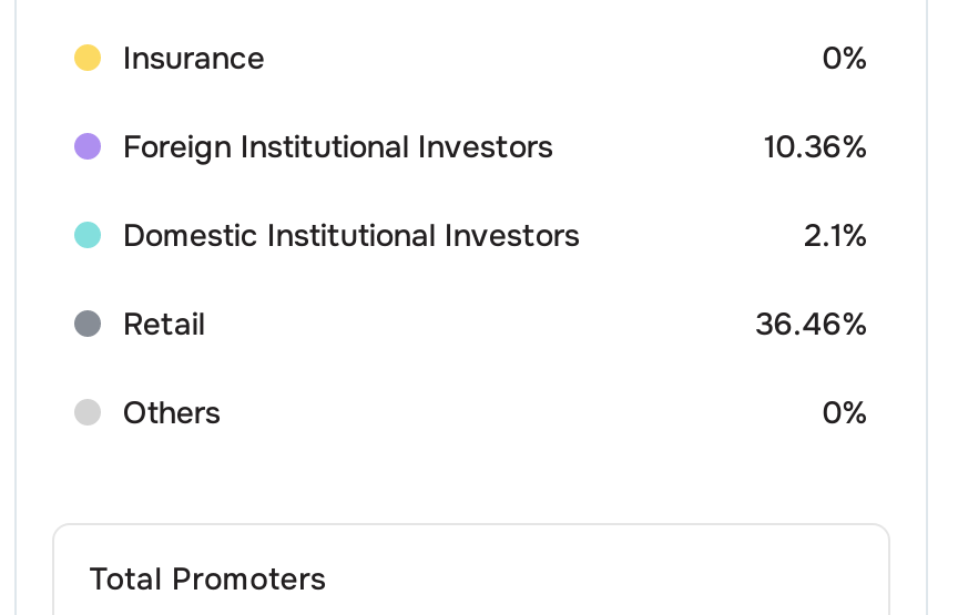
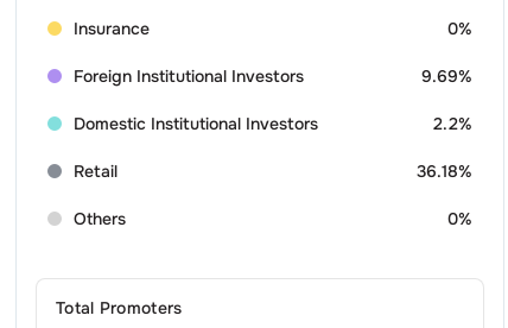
[764,126,868,166] 10.36% -> [421,65,473,86] 9.69%
[804,215,868,255] 2.1% -> [433,112,473,134] 2.2%
[755,304,868,344] 36.46% -> [417,160,473,181] 36.18%

